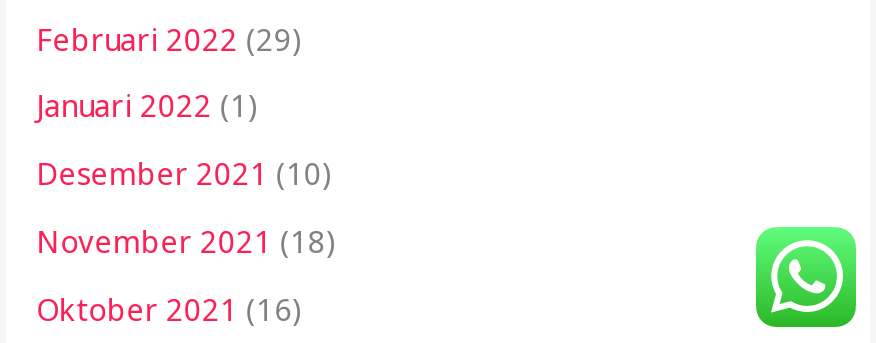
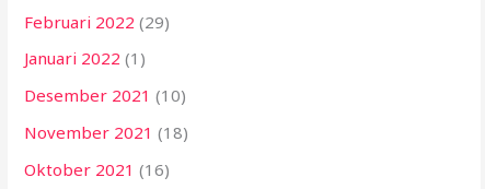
[754,225,858,329] [image] -> none

